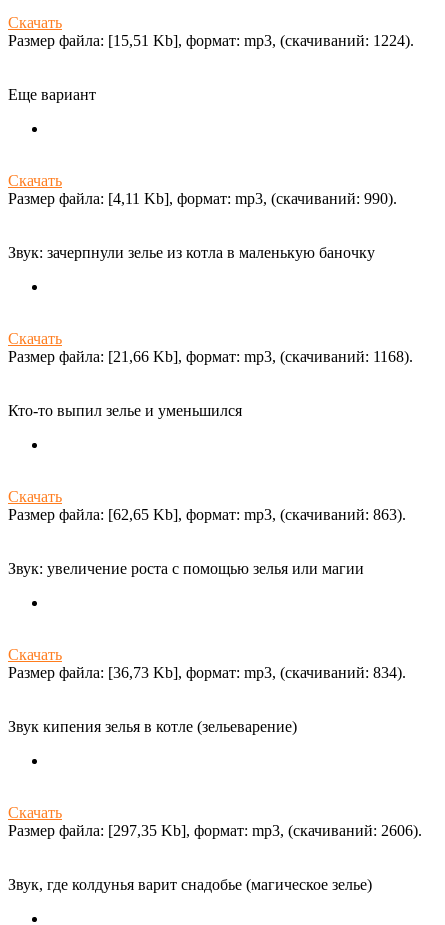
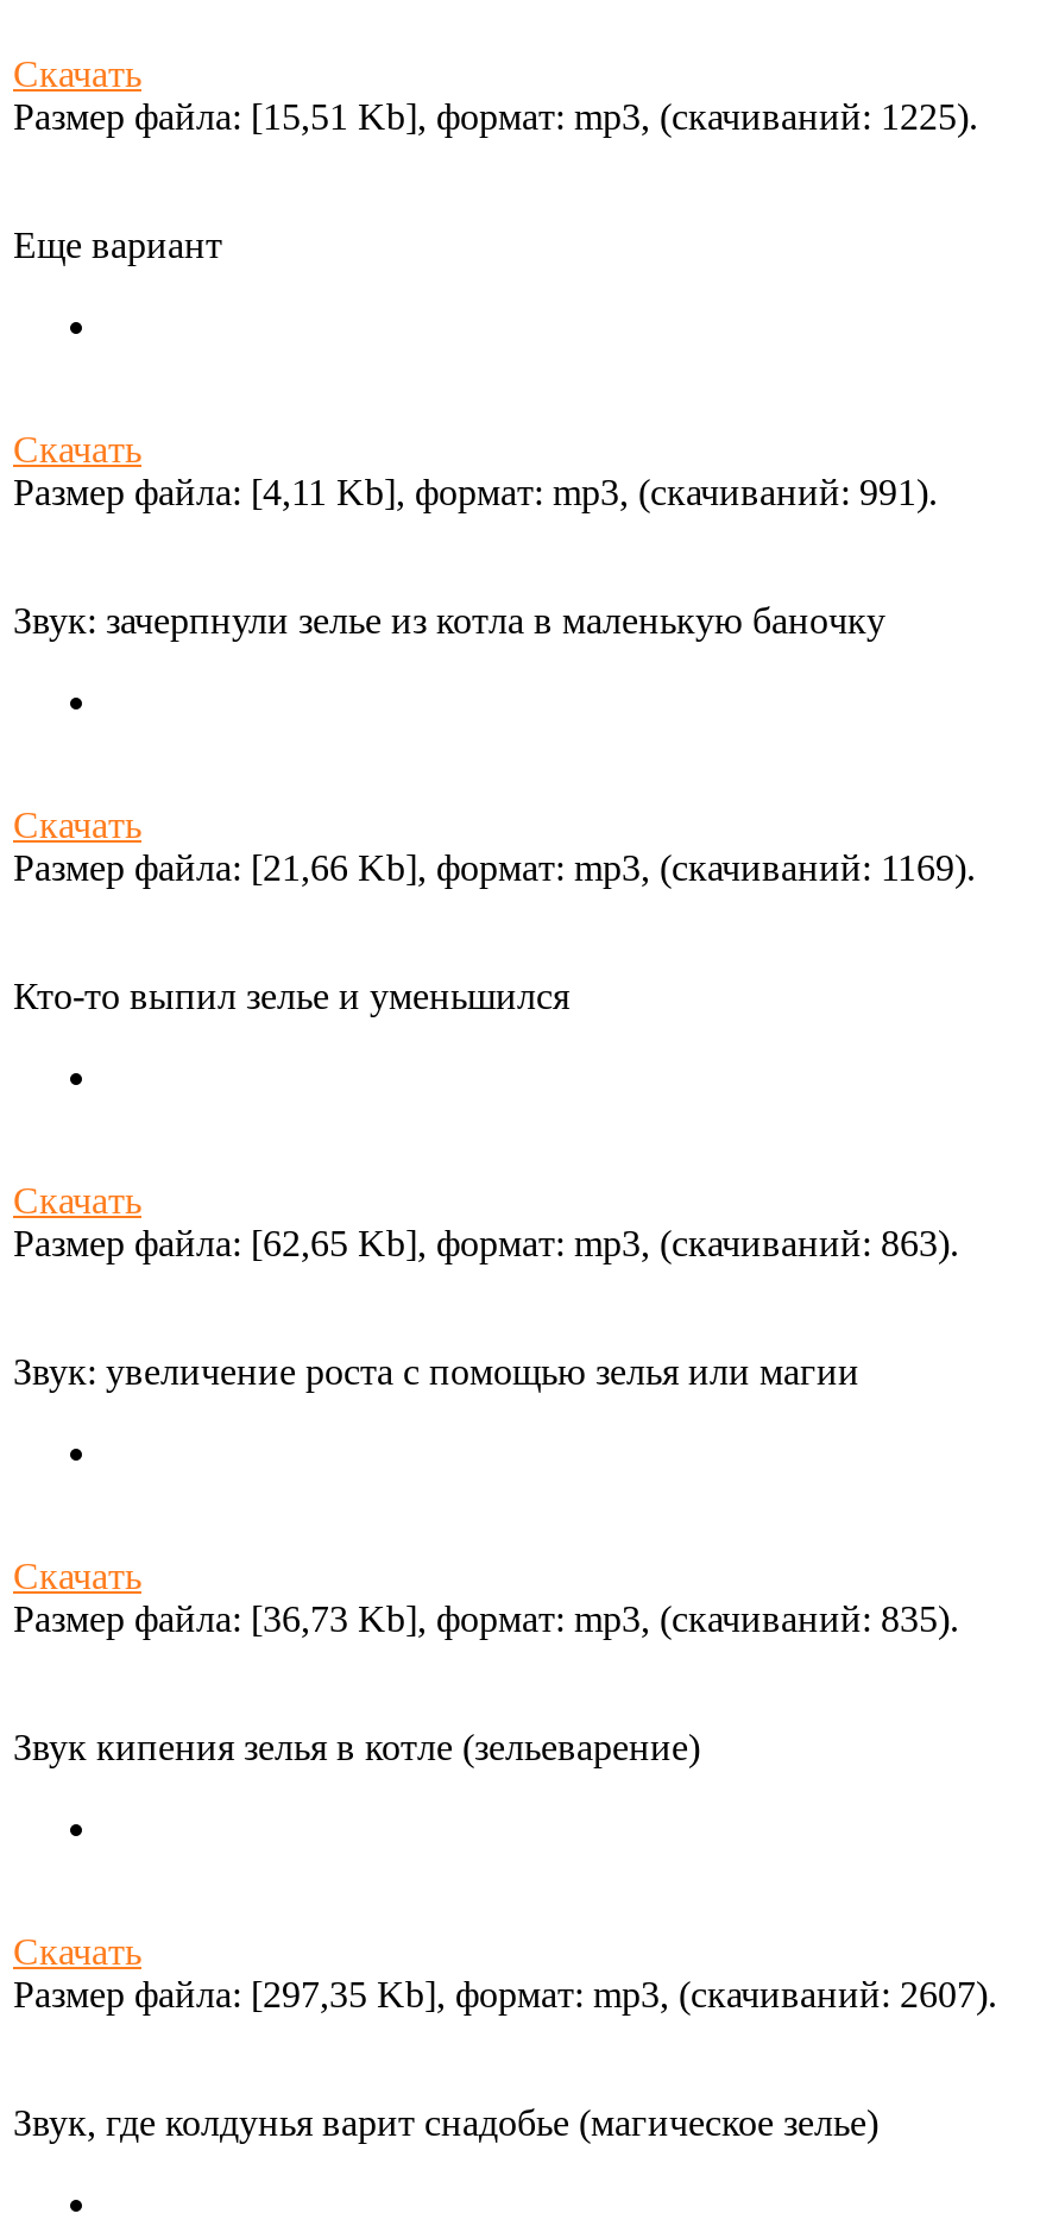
[8,32,414,49] Размер файла: [15,51 Kb], формат: mp3, (cкачиваний: 1224). -> [13,96,978,136] Размер файла: [15,51 Kb], формат: mp3, (cкачиваний: 1225).
[8,190,397,207] Размер файла: [4,11 Kb], формат: mp3, (cкачиваний: 990). -> [13,472,938,512] Размер файла: [4,11 Kb], формат: mp3, (cкачиваний: 991).
[8,348,413,365] Размер файла: [21,66 Kb], формат: mp3, (cкачиваний: 1168). -> [13,847,976,888] Размер файла: [21,66 Kb], формат: mp3, (cкачиваний: 1169).
[8,664,406,681] Размер файла: [36,73 Kb], формат: mp3, (cкачиваний: 834). -> [13,1598,959,1639] Размер файла: [36,73 Kb], формат: mp3, (cкачиваний: 835).
[8,822,422,839] Размер файла: [297,35 Kb], формат: mp3, (cкачиваний: 2606). -> [13,1974,997,2014] Размер файла: [297,35 Kb], формат: mp3, (cкачиваний: 2607).

